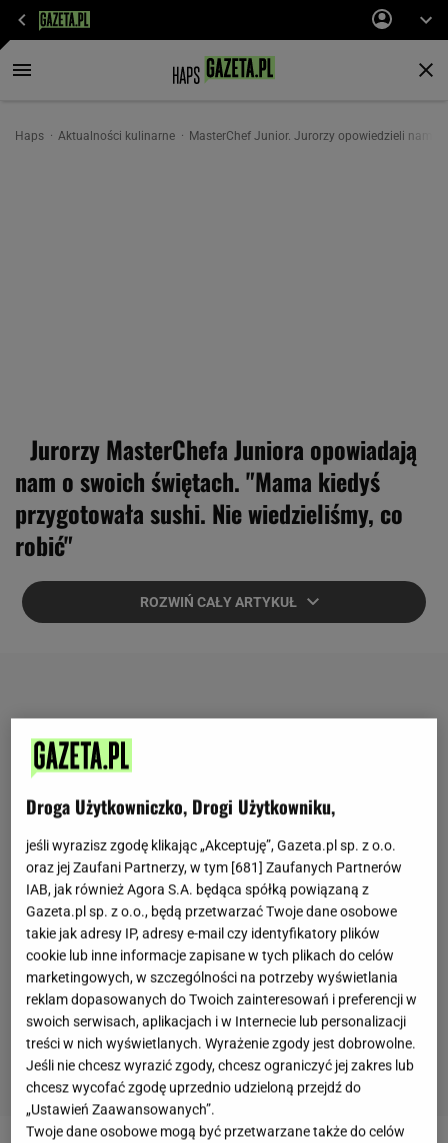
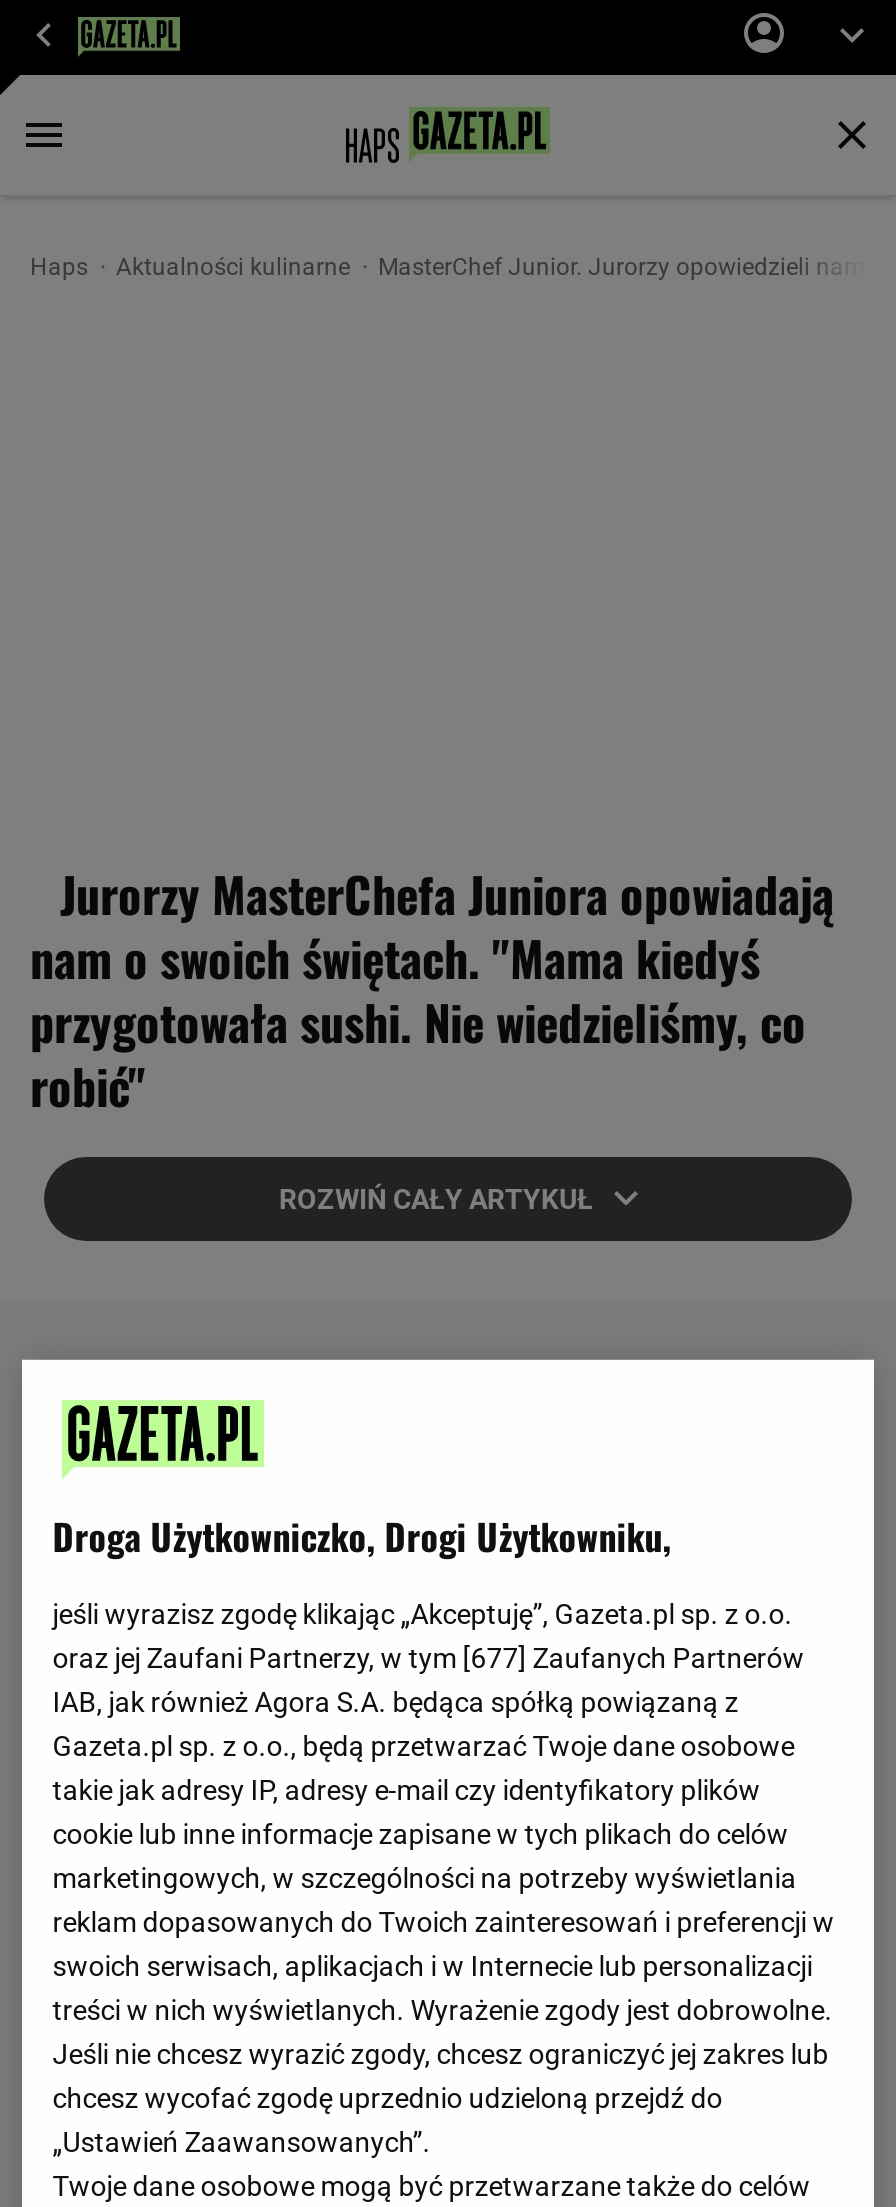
[26,860,402,876] oraz jej Zaufani Partnerzy, w tym [681] Zaufanych Partnerów -> [52,1641,804,1673] oraz jej Zaufani Partnerzy, w tym [677] Zaufanych Partnerów

